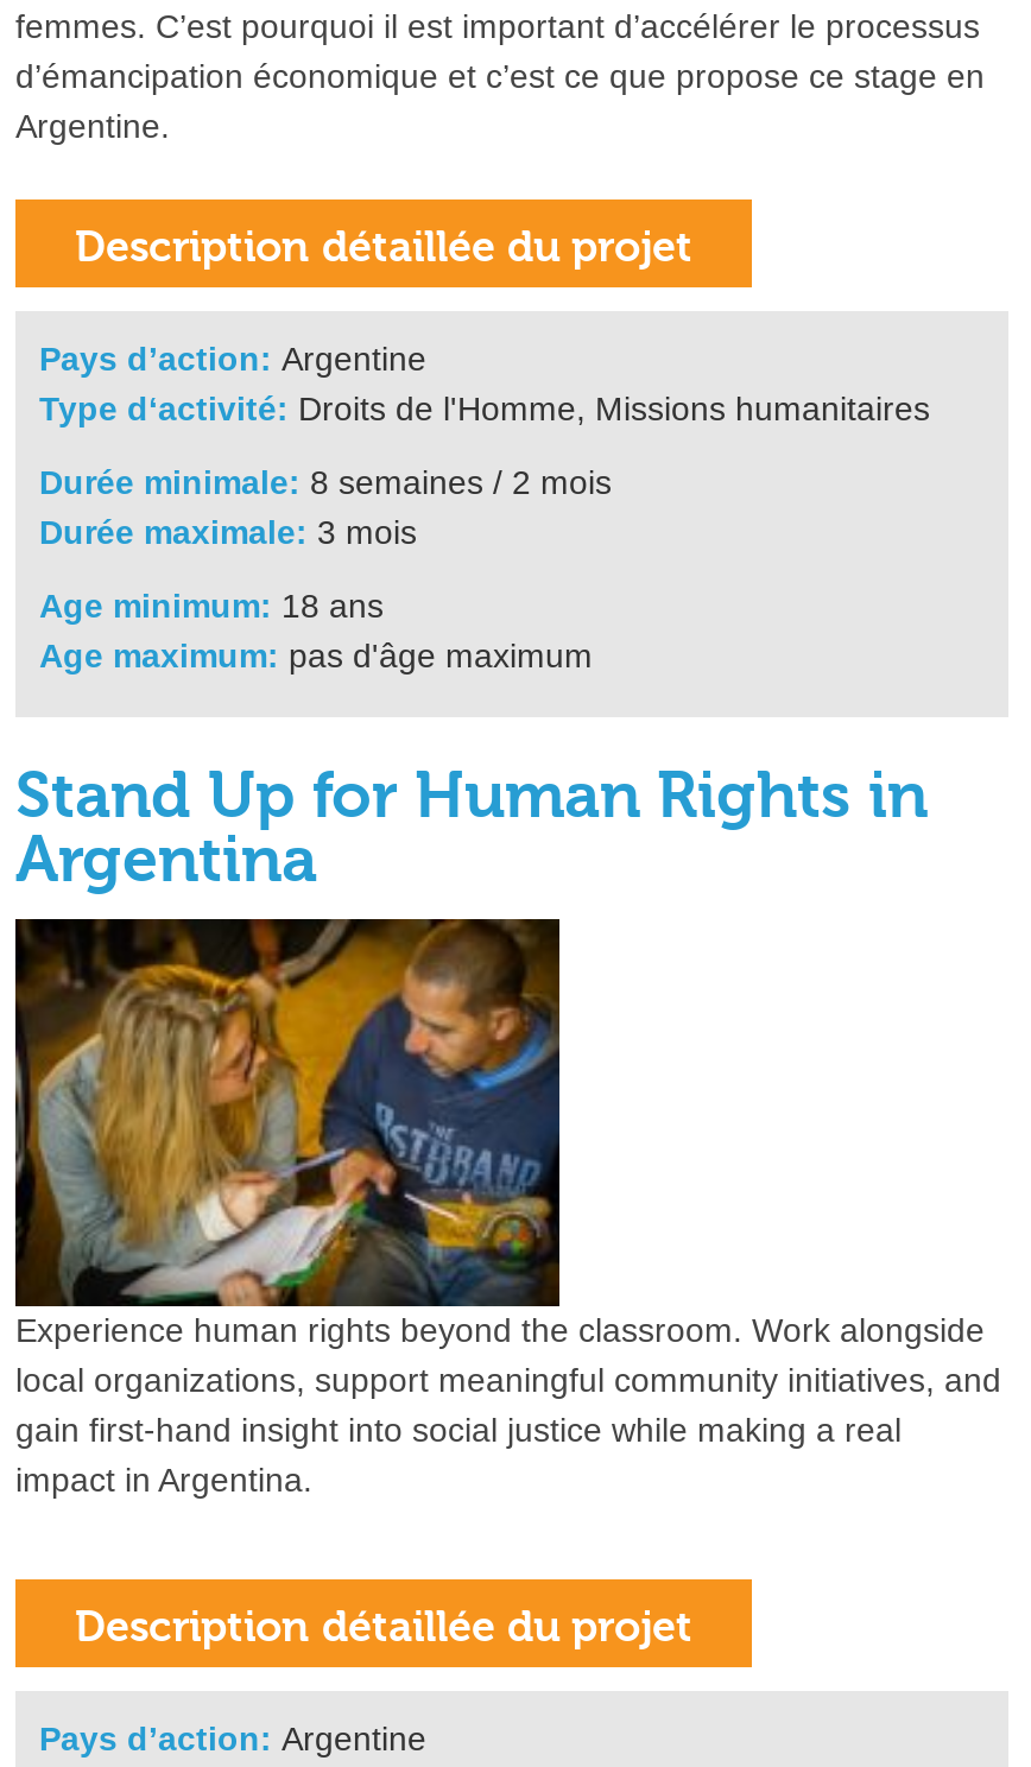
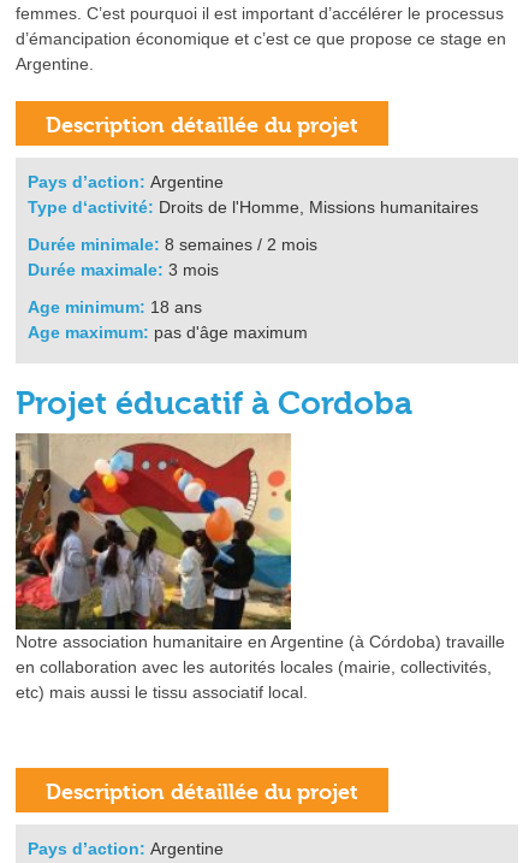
[15,760,928,898] Stand Up for Human Rights in | Argentina -> [16,385,412,422] Projet éducatif à Cordoba
[13,917,1001,1499] [image] | Experience human rights beyond the classroom. Work alongside | local organizations, support meaningful community initiatives, and | gain first-hand insight into social justice while making a real | impact in Argentina. -> [14,433,505,702] [image] | Notre association humanitaire en Argentine (à Córdoba) travaille | en collaboration avec les autorités locales (mairie, collectivités, | etc) mais aussi le tissu associatif local.

